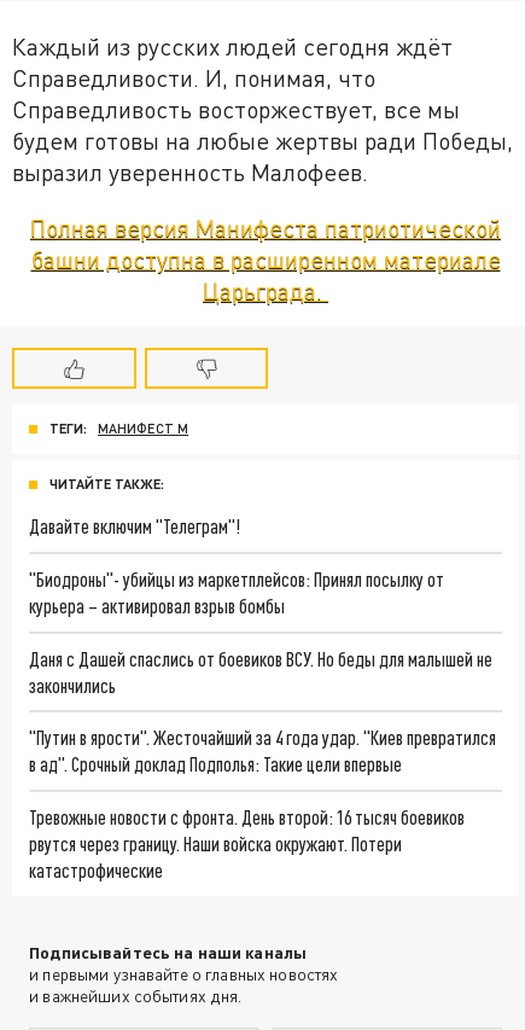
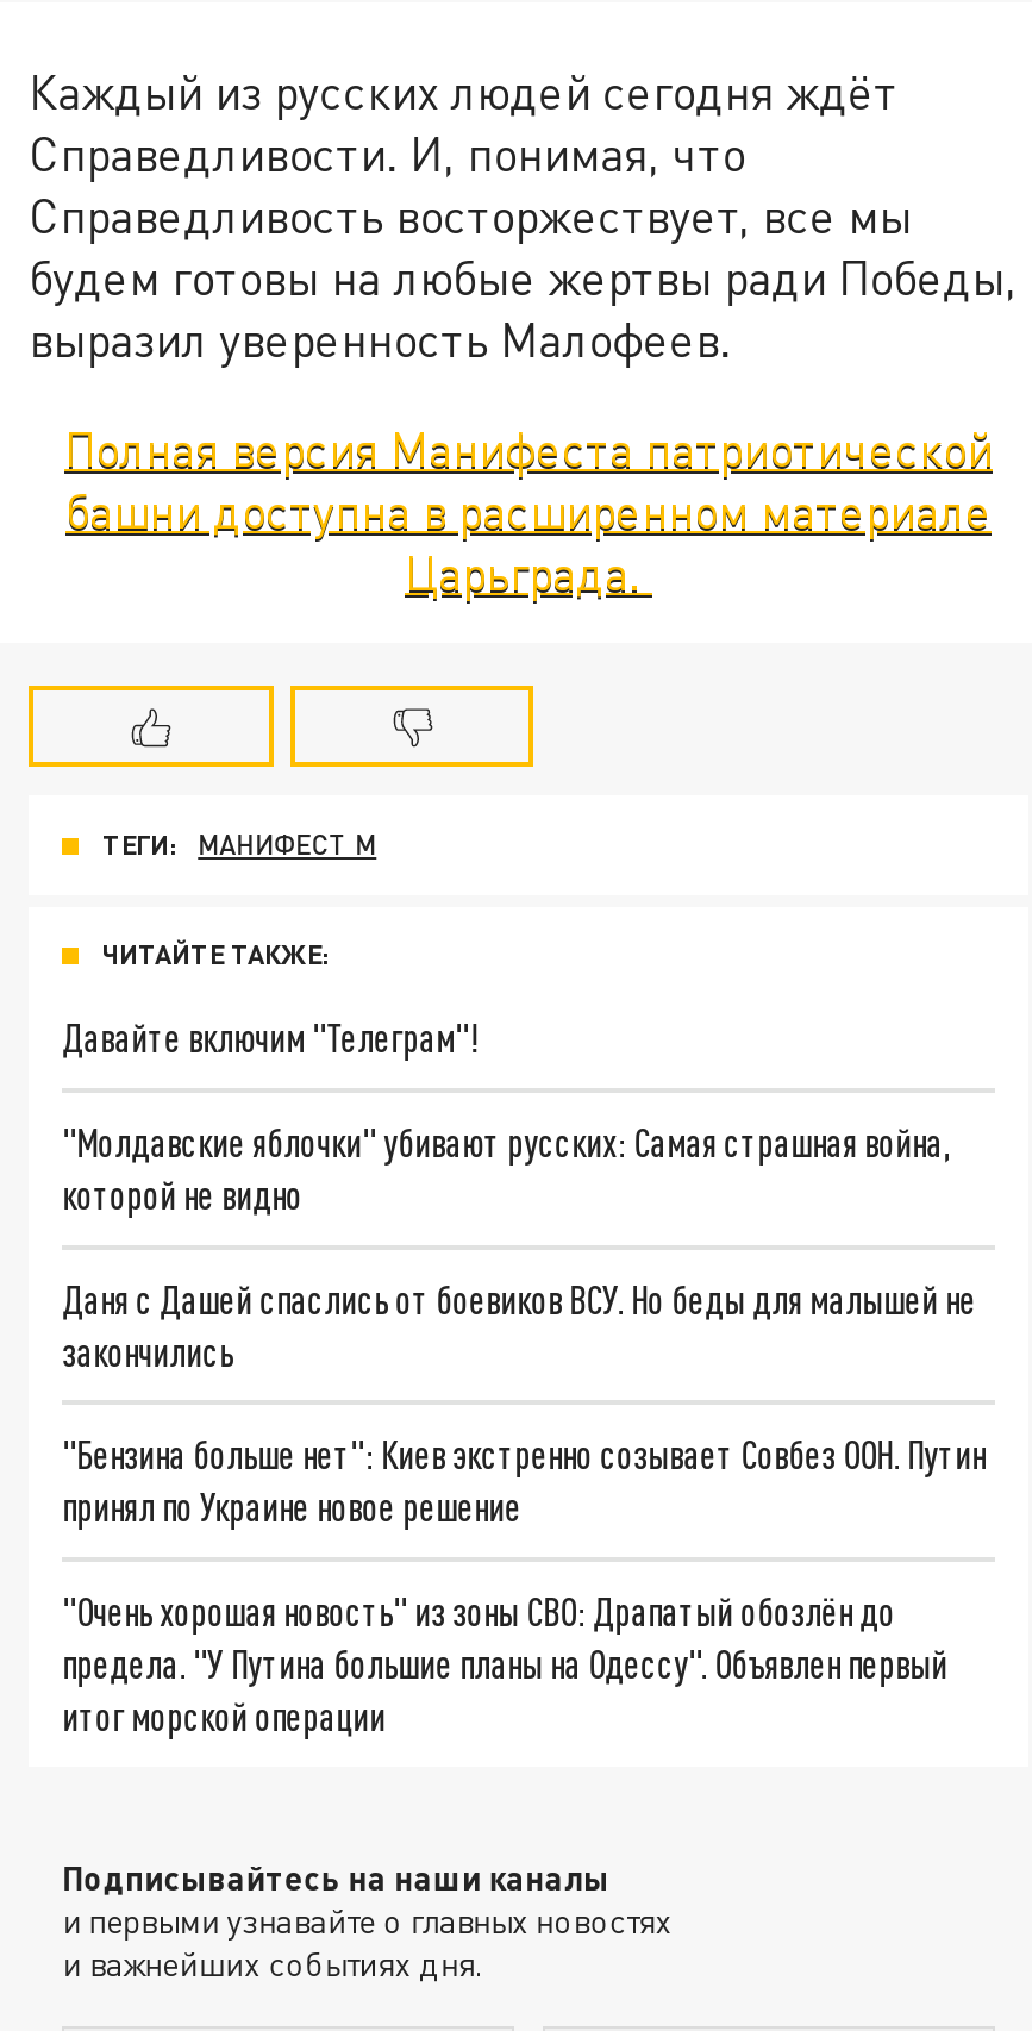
[29,567,444,617] "Биодроны"- убийцы из маркетплейсов: Принял посылку от | курьера – активировал взрыв бомбы -> [62,1119,950,1216] "Молдавские яблочки" убивают русских: Самая страшная война, | которой не видно
[29,726,496,776] "Путин в ярости". Жесточайший за 4 года удар. "Киев превратился | в ад". Срочный доклад Подполья: Такие цели впервые -> [62,1432,986,1529] "Бензина больше нет": Киев экстренно созывает Совбез ООН. Путин | принял по Украине новое решение
[29,805,465,881] Тревожные новости с фронта. День второй: 16 тысяч боевиков | рвутся через границу. Наши войска окружают. Потери | катастрофические -> [62,1588,948,1738] "Очень хорошая новость" из зоны СВО: Драпатый обозлён до | предела. "У Путина большие планы на Одессу". Объявлен первый | итог морской операции

